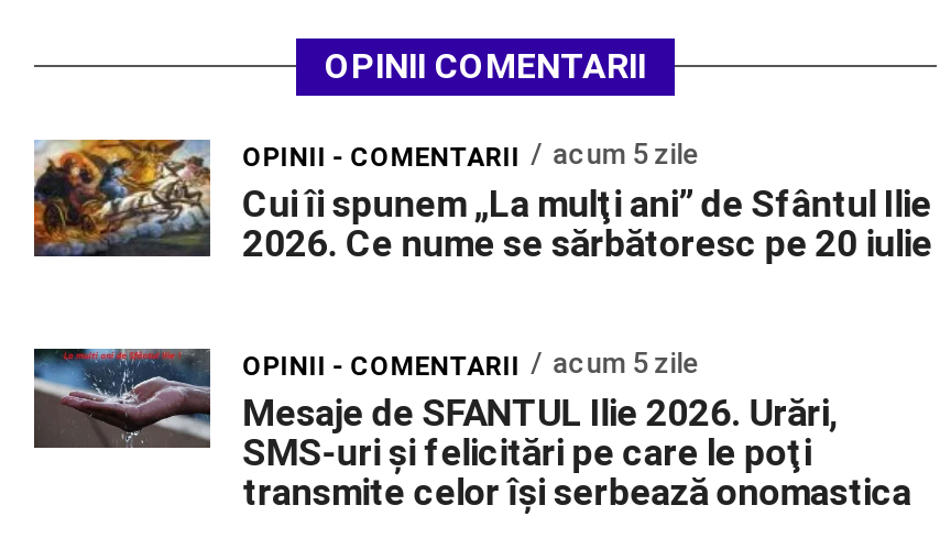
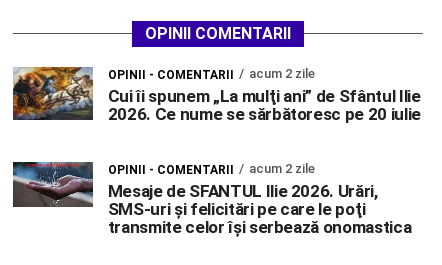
[243,136,698,172] OPINII - COMENTARII acum 5 zile -> [108,65,315,81] OPINII - COMENTARII acum 2 zile
[243,345,698,381] OPINII - COMENTARII acum 5 zile -> [108,160,315,176] OPINII - COMENTARII acum 2 zile

